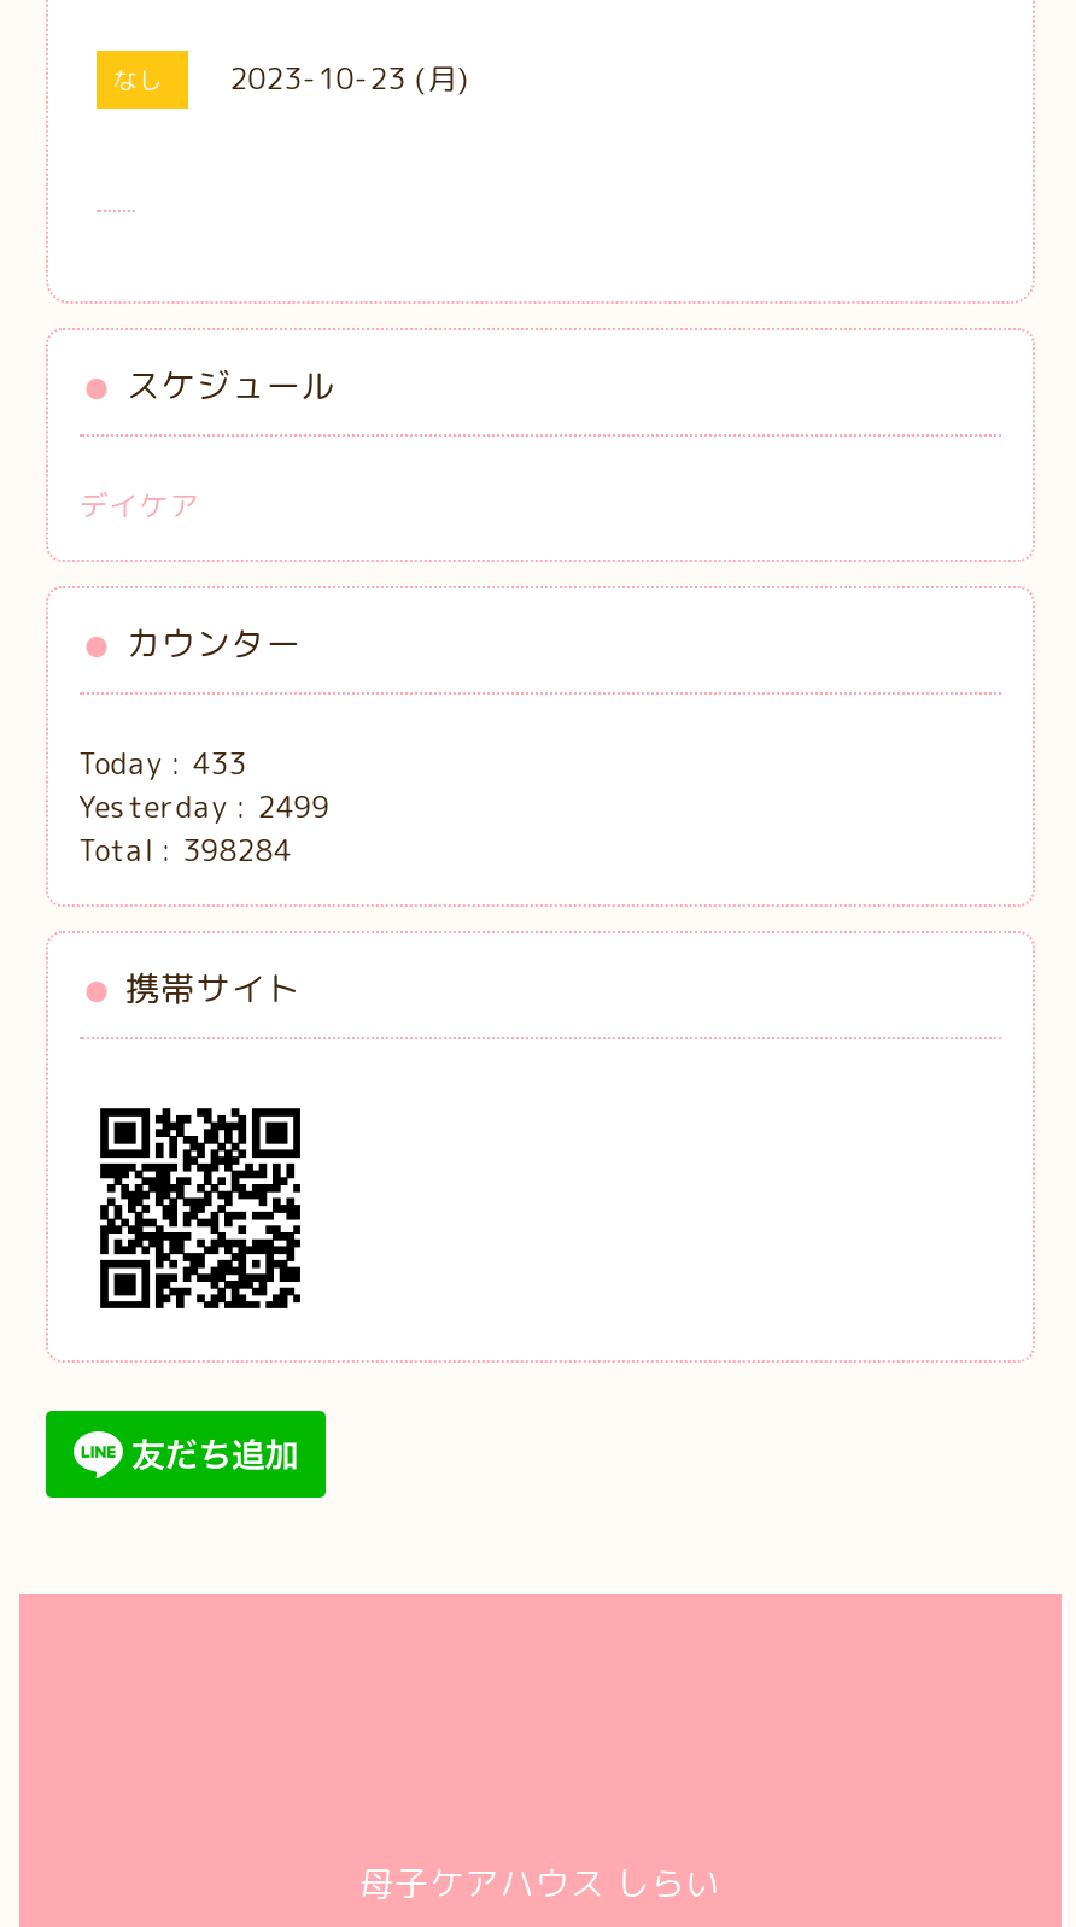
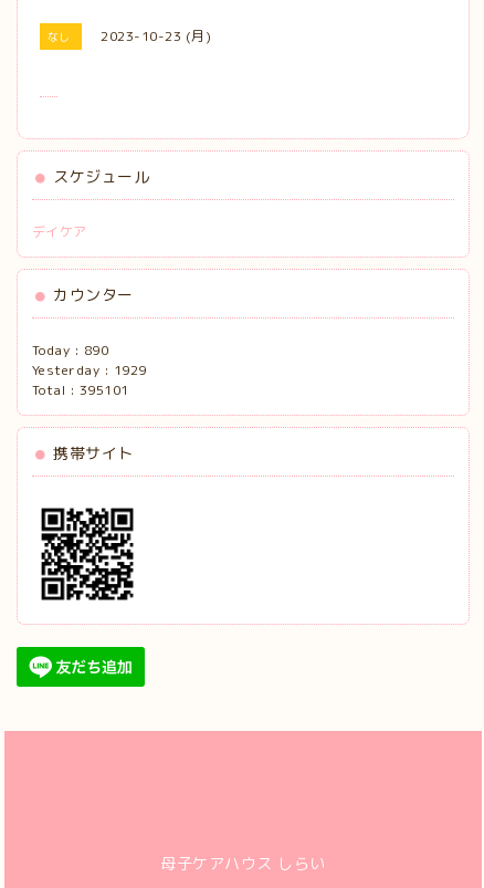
[79,744,247,785] Today : 433 -> [32,341,109,360] Today : 890
[79,787,330,828] Yesterday : 2499 -> [32,361,147,380] Yesterday : 1929
[79,831,291,872] Total : 398284 -> [32,381,129,400] Total : 395101

